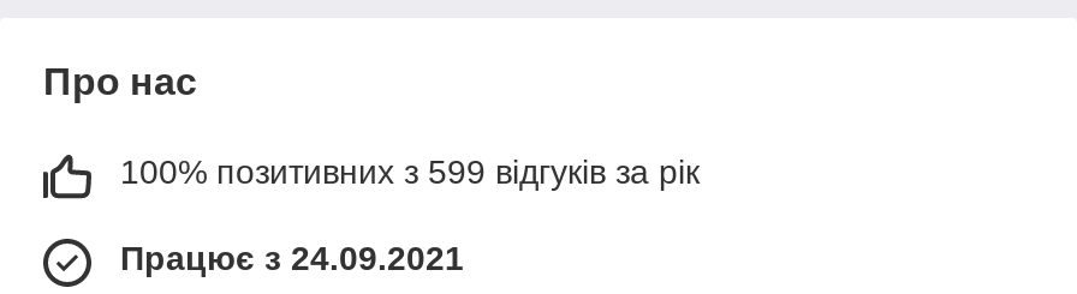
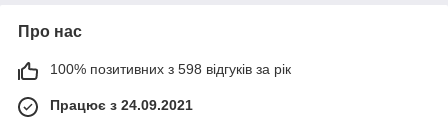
[120,153,700,191] 100% позитивних з 599 відгуків за рік -> [50,61,291,77] 100% позитивних з 598 відгуків за рік

